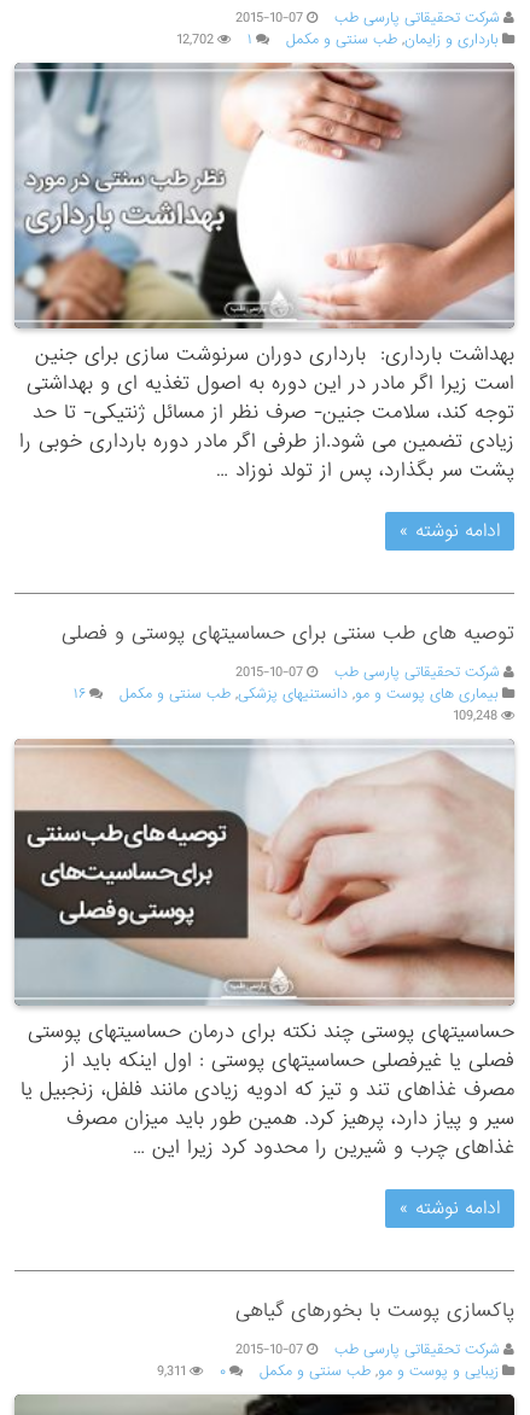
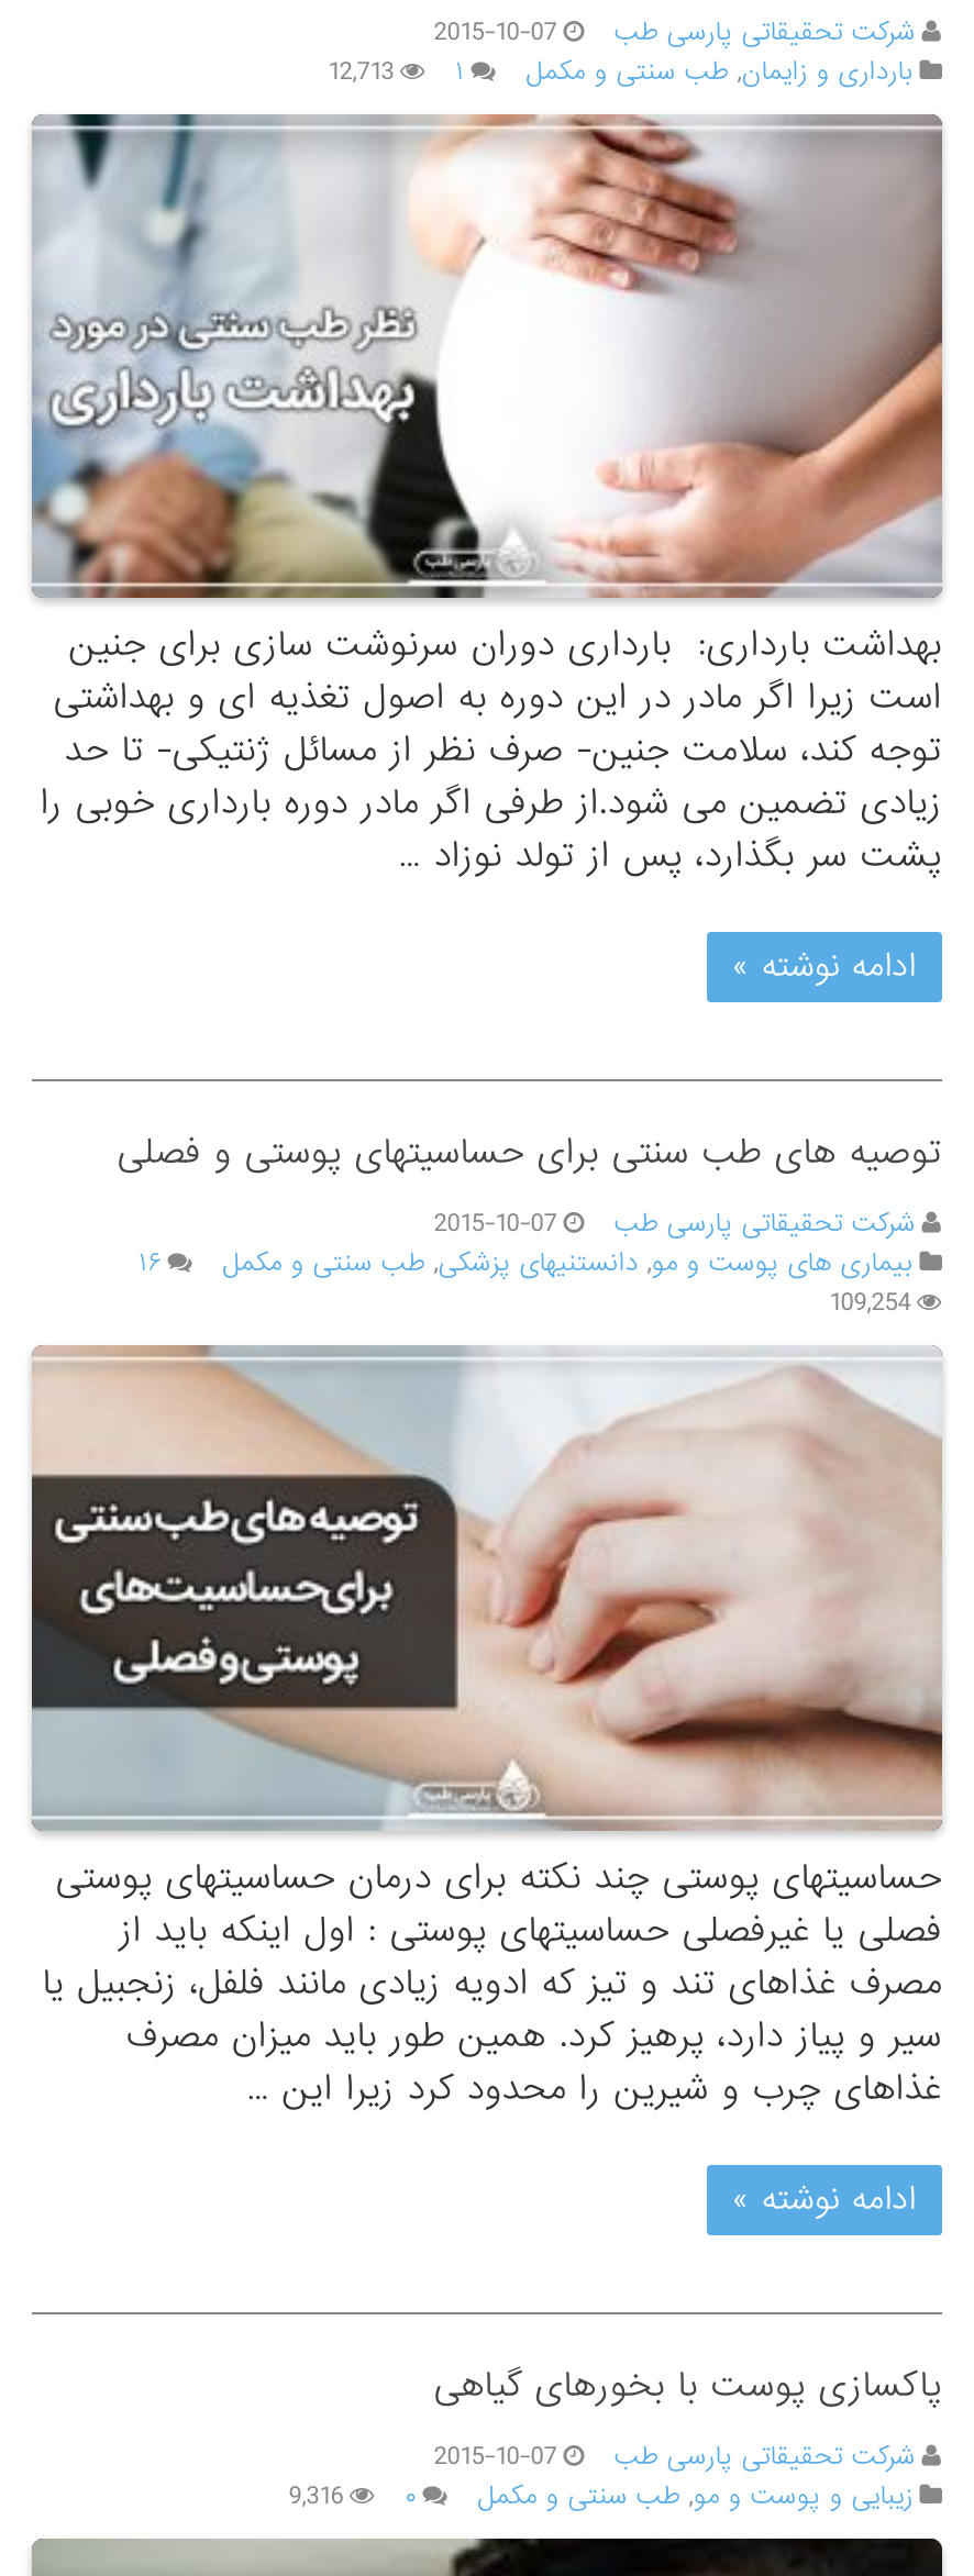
[176,29,213,51] 12,702 -> [328,53,394,93] 12,713
[452,706,497,727] 109,248 -> [830,1284,911,1324] 109,254
[157,1360,186,1382] 9,311 -> [289,2476,344,2516] 9,316

